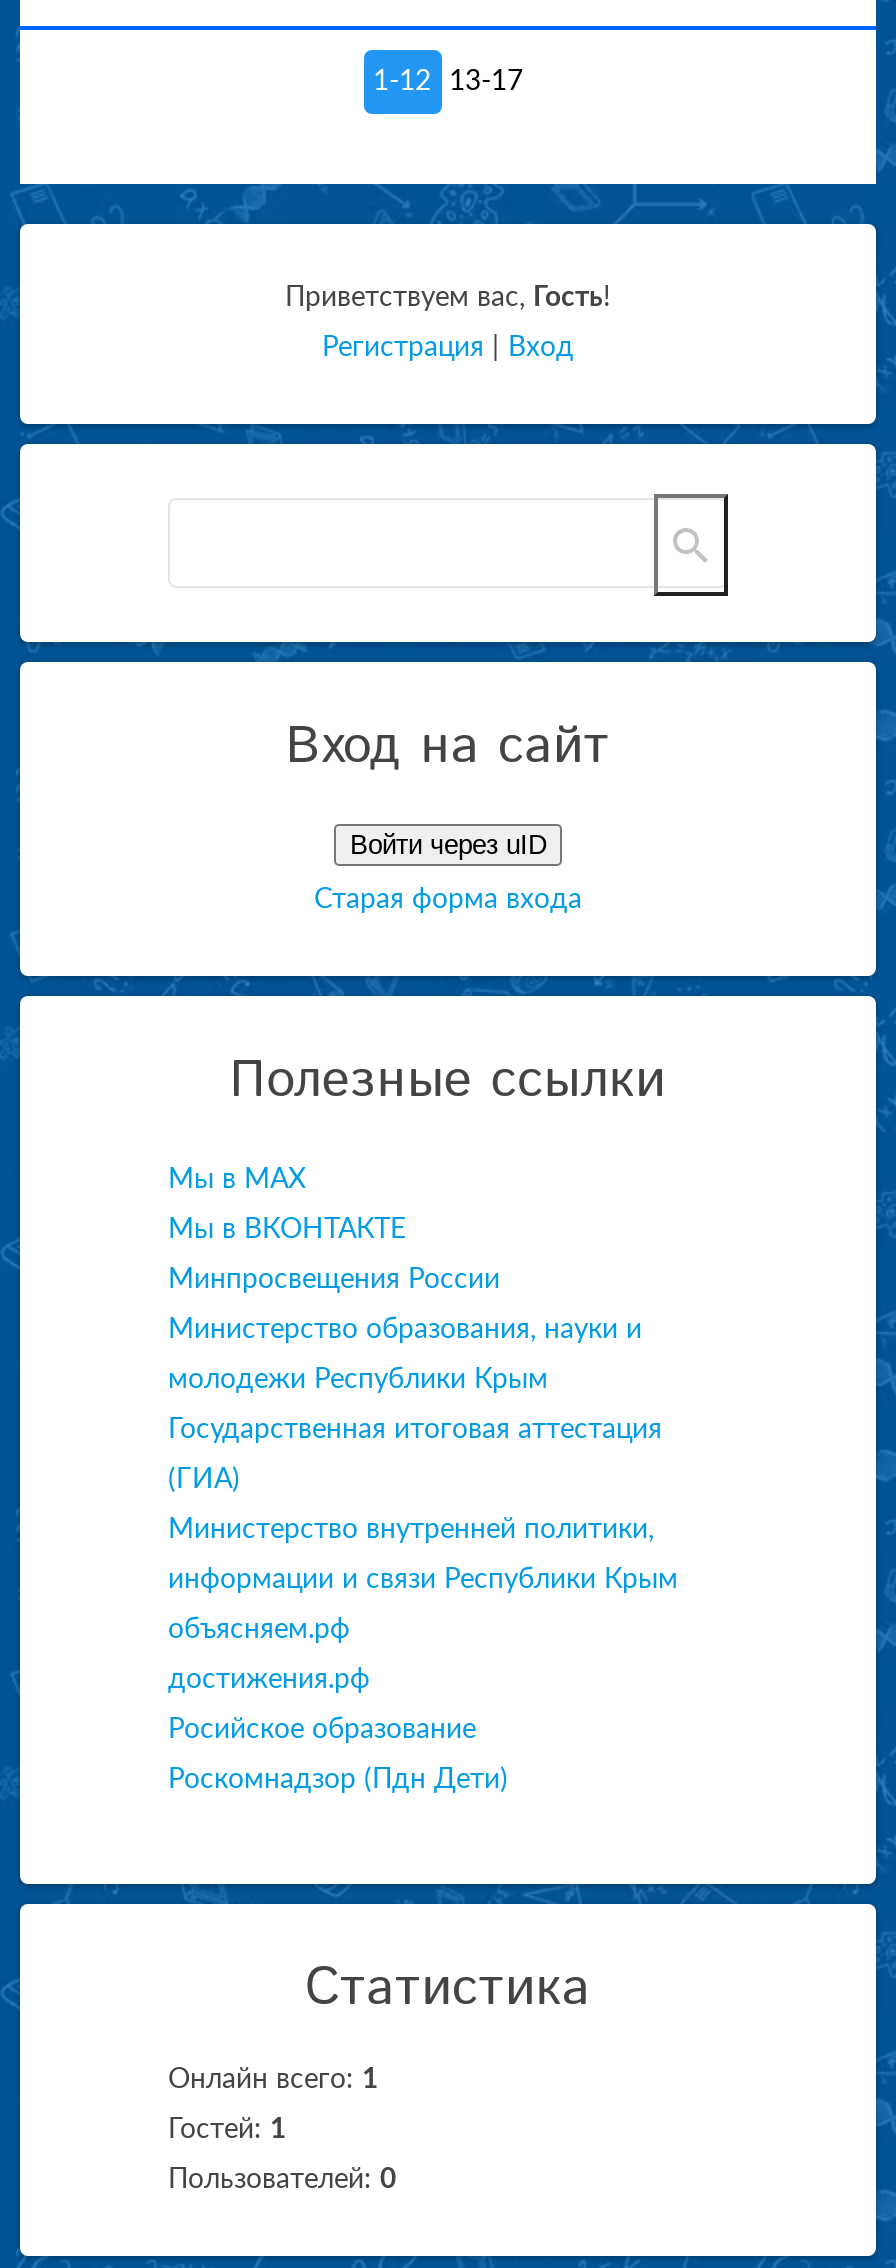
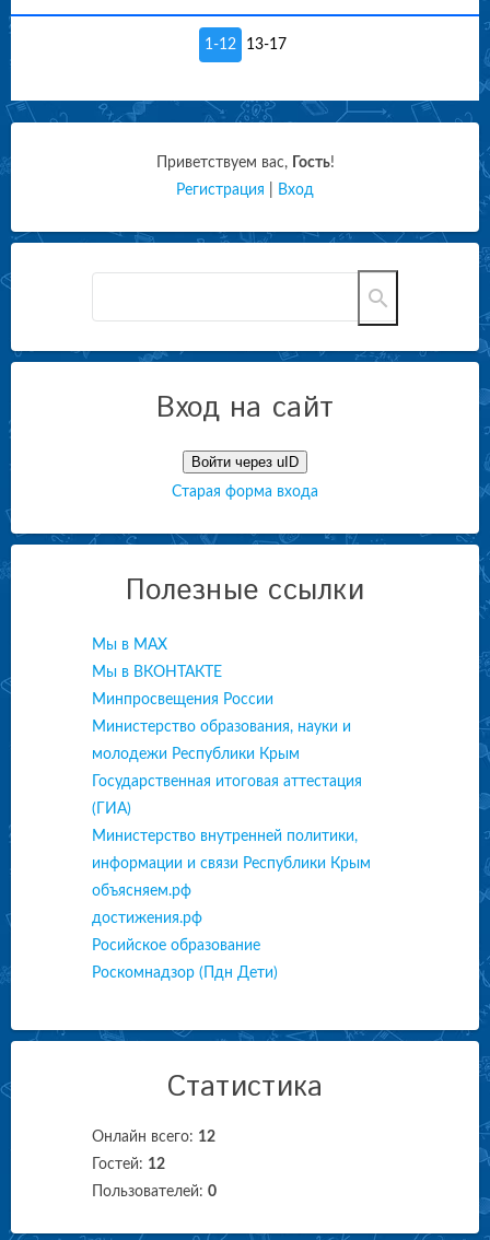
[168,2066,378,2094] Онлайн всего: 1 -> [92,1130,215,1145] Онлайн всего: 12
[168,2116,286,2144] Гостей: 1 -> [92,1157,165,1172] Гостей: 12

